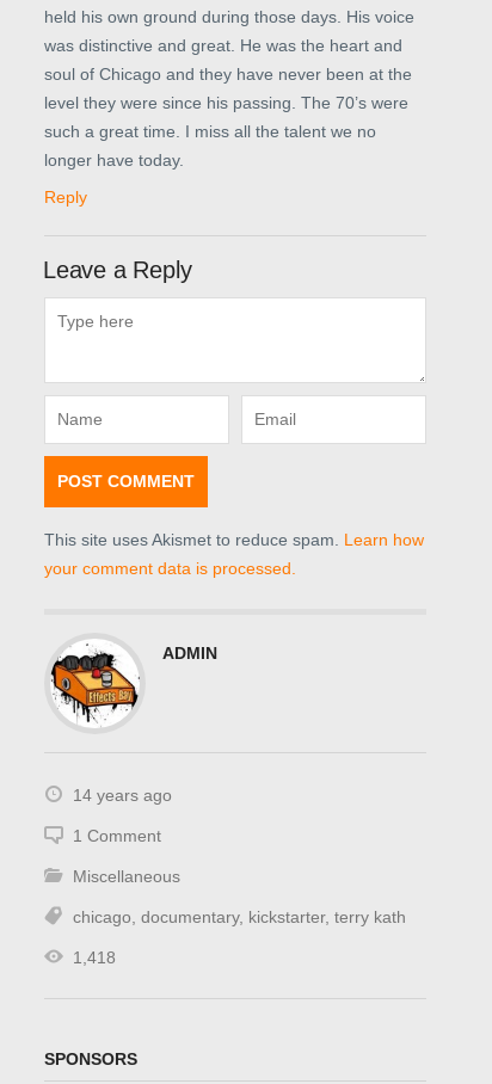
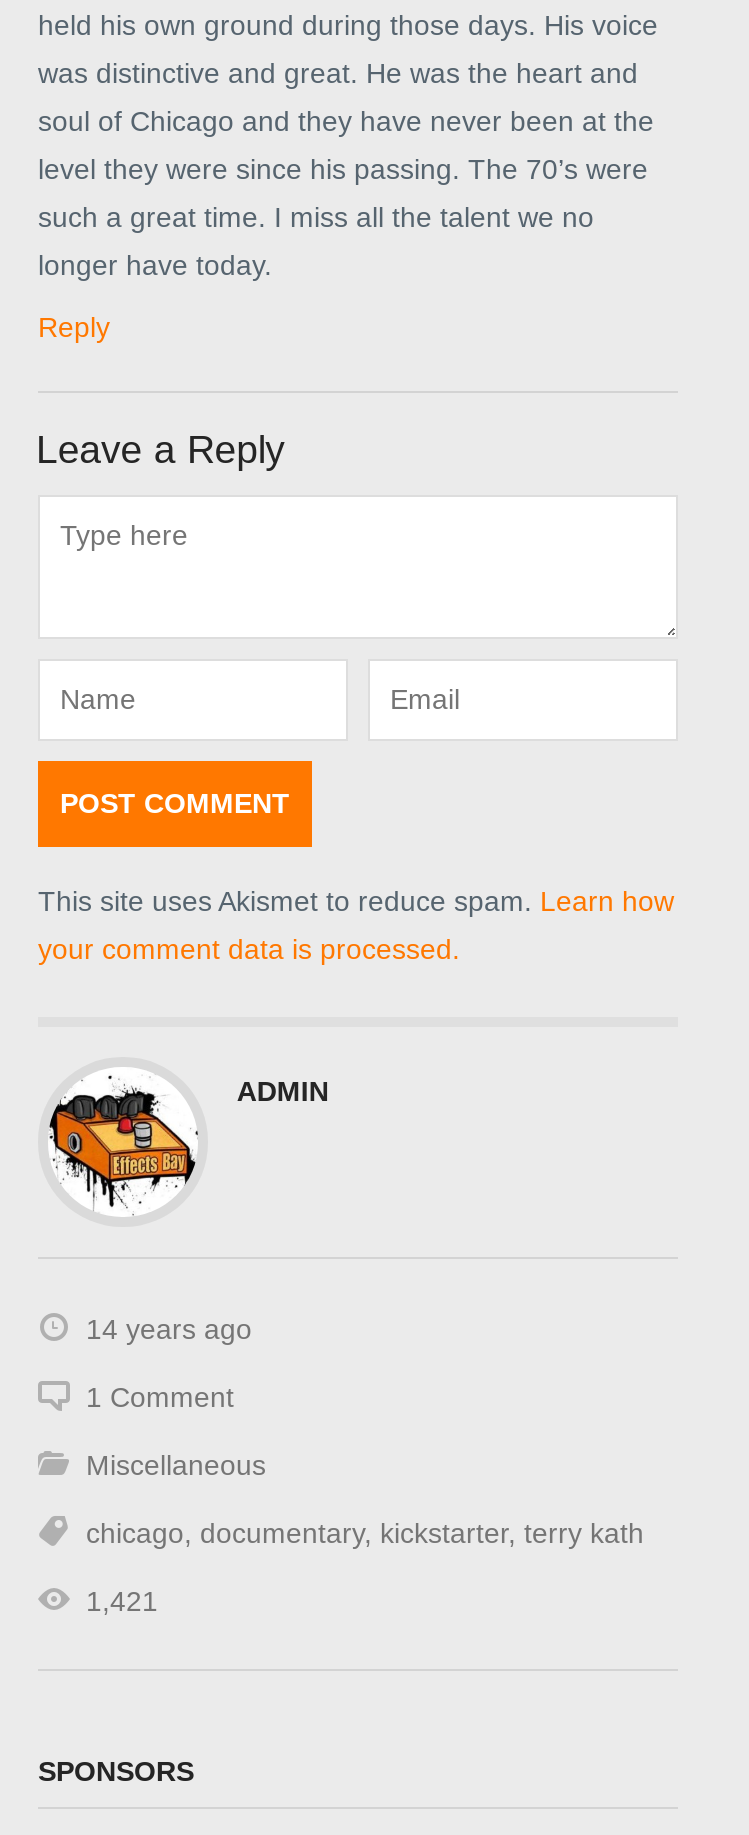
[73,948,116,967] 1,418 -> [86,1585,158,1617] 1,421

